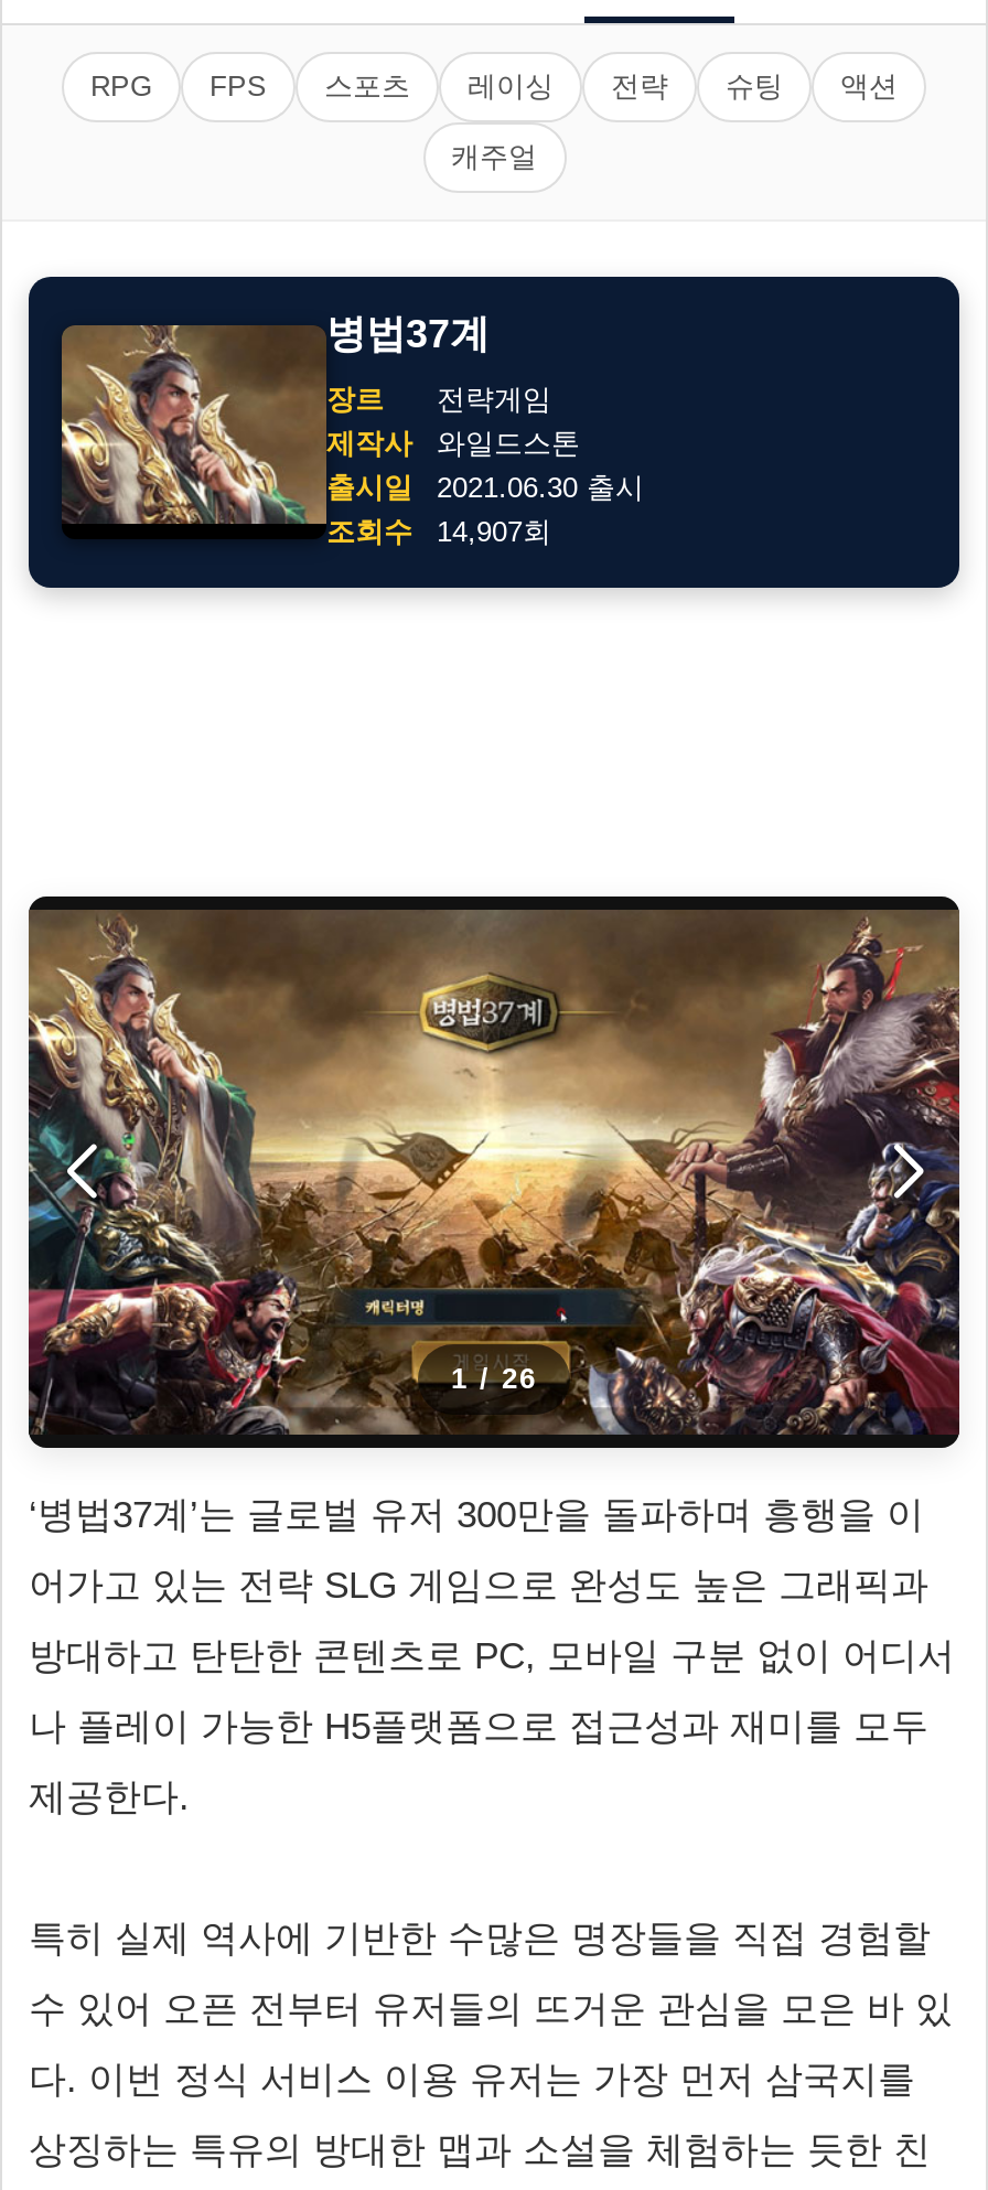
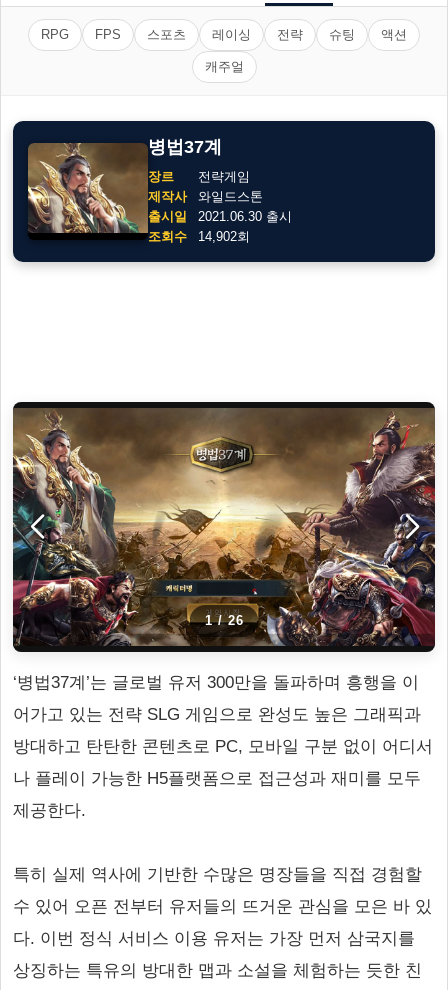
[326,515,551,548] 조회수 14,907회 -> [148,229,250,244] 조회수 14,902회

